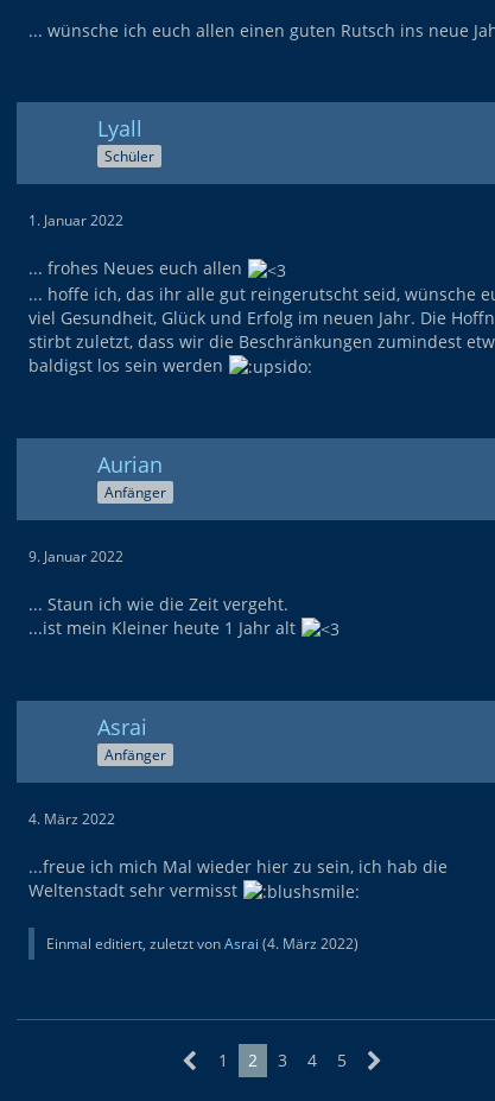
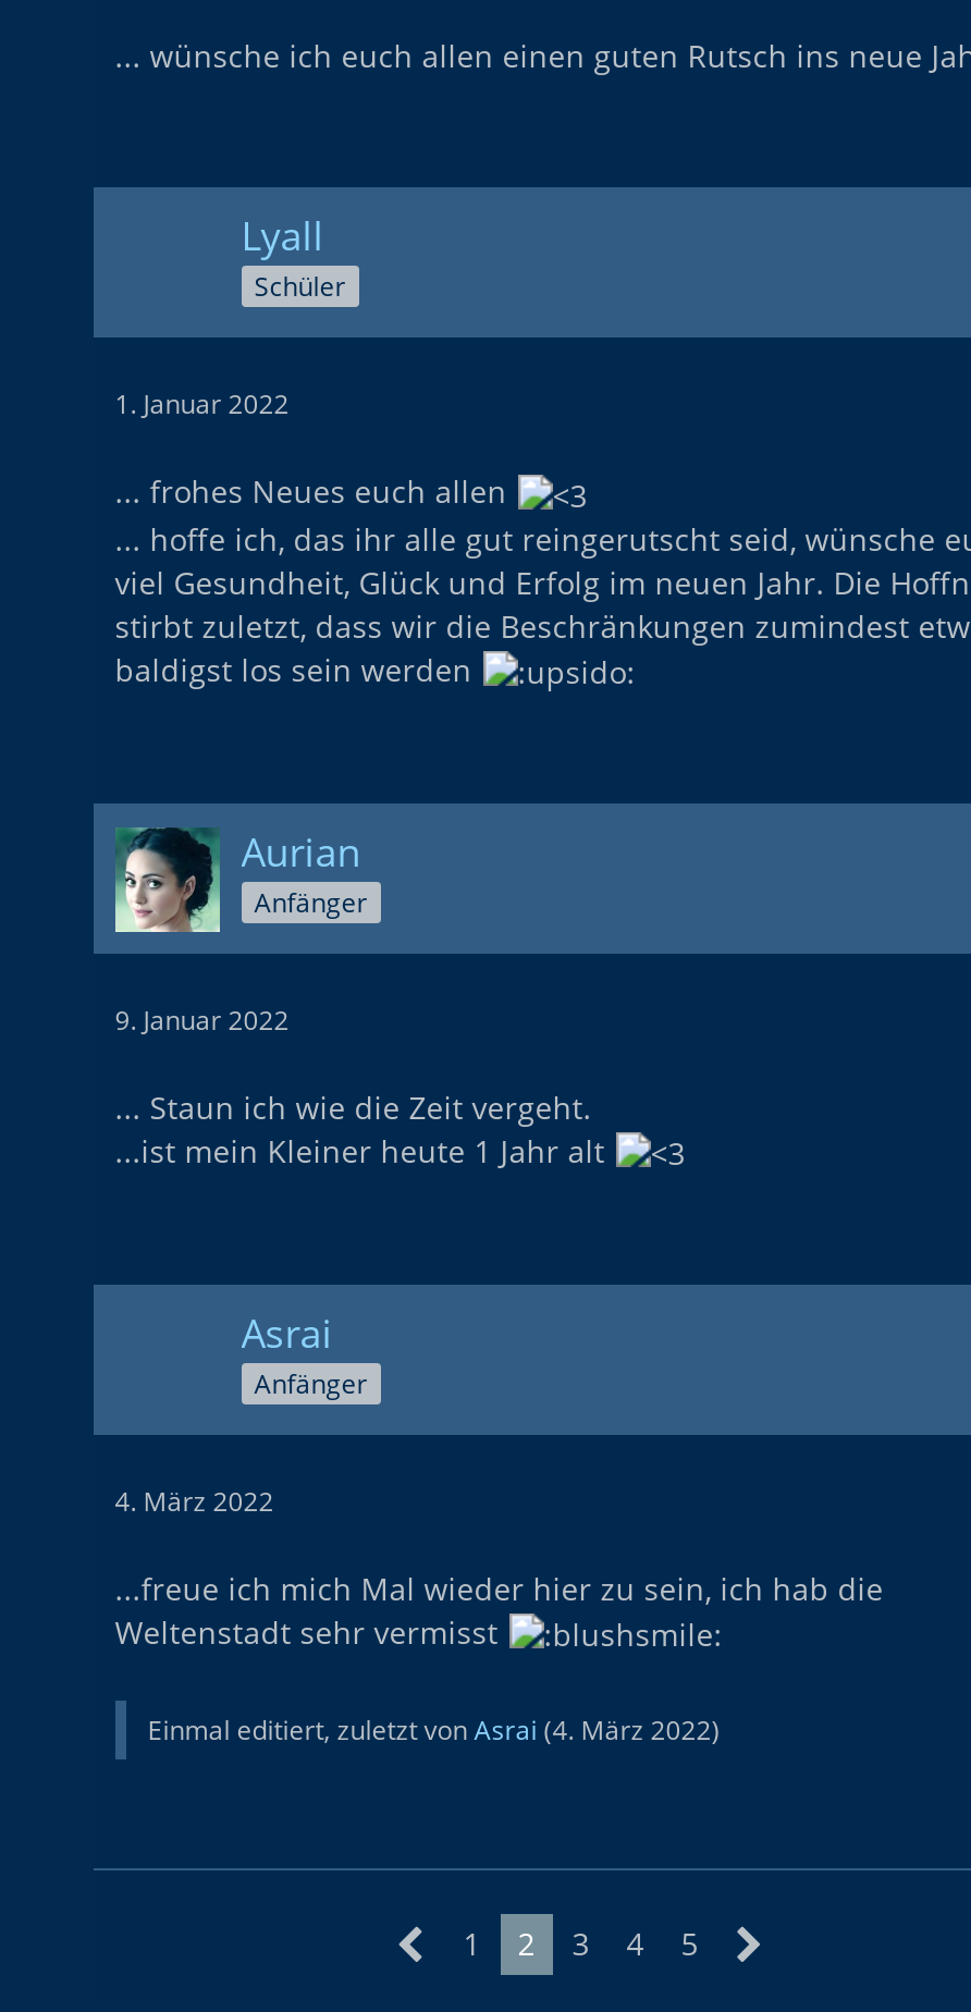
none -> [113,825,222,934] [image]

